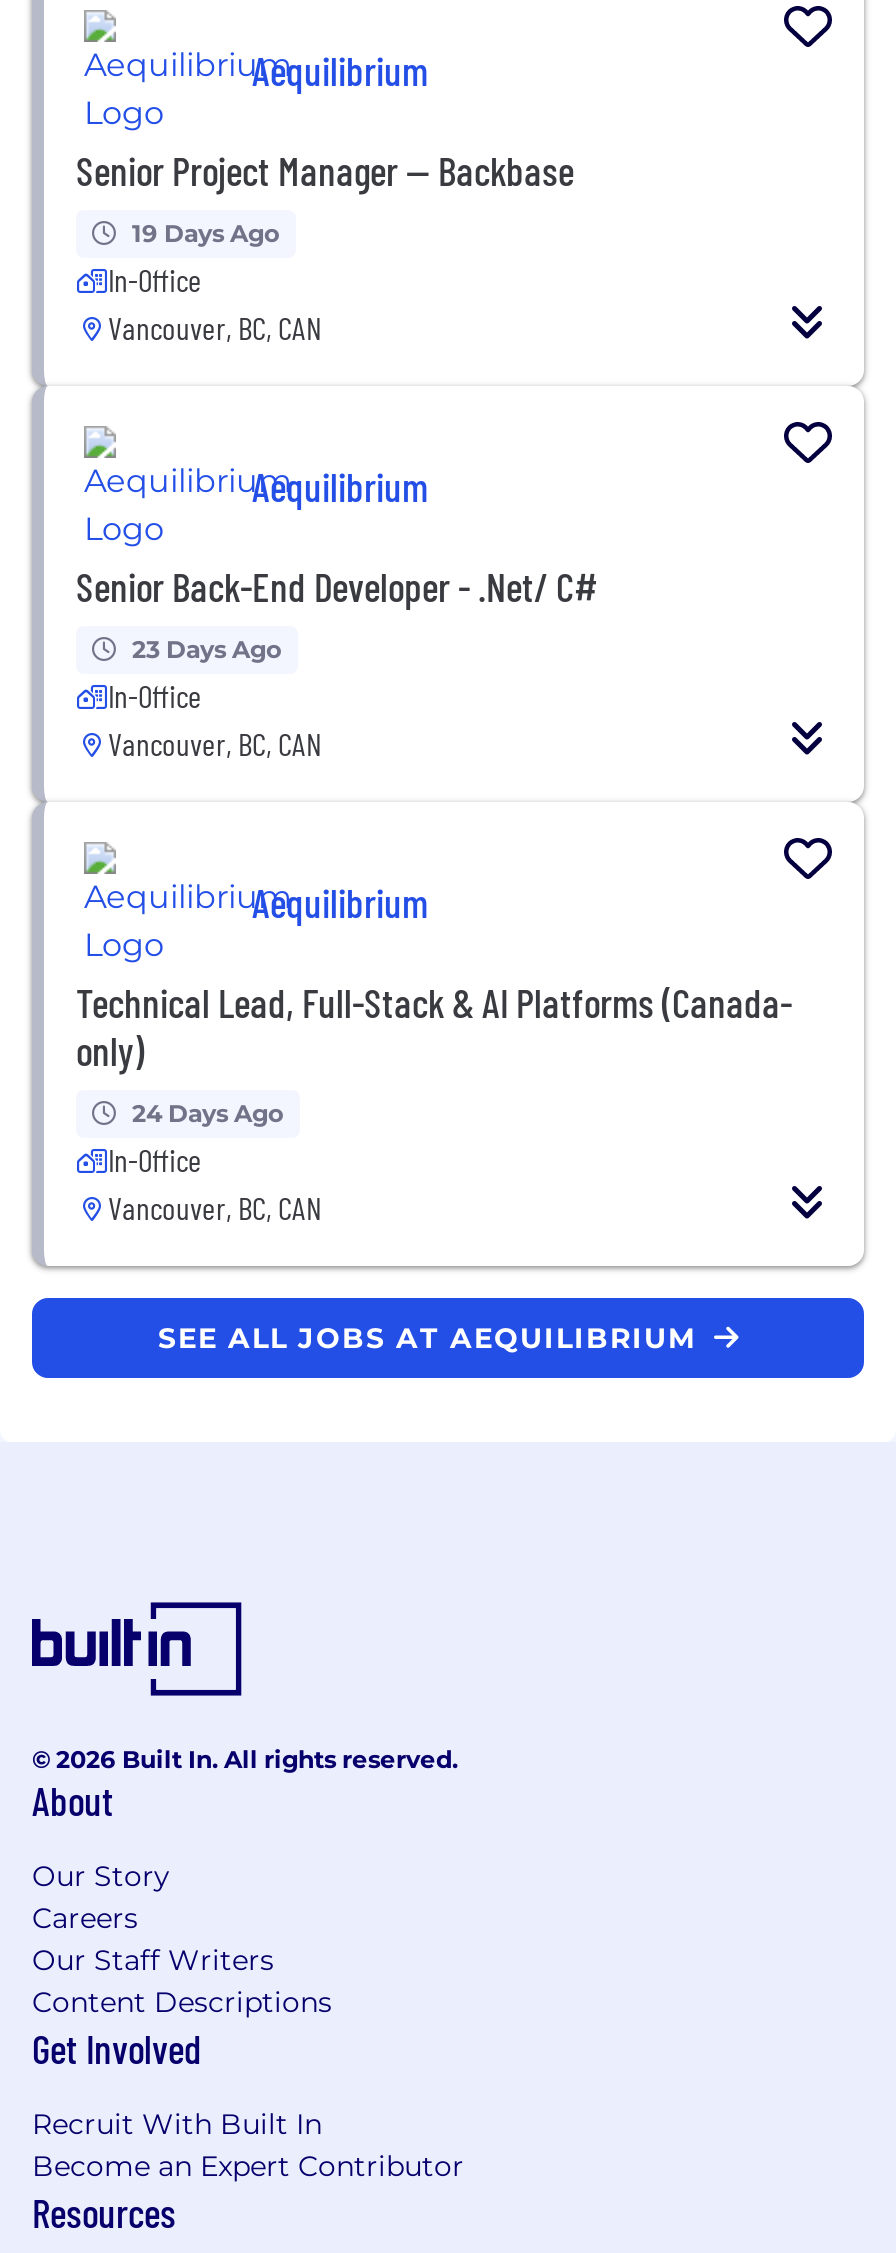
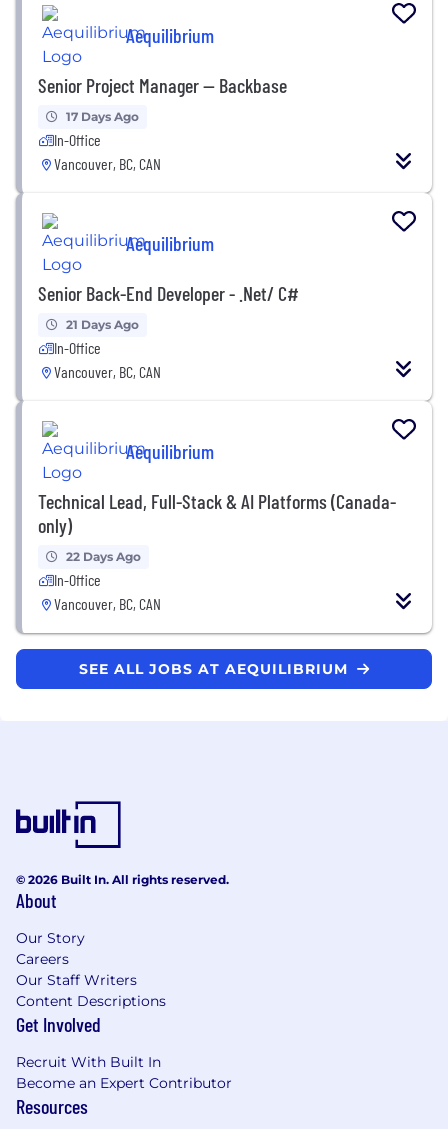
[132,218,280,248] 19 Days Ago -> [66,109,139,124] 17 Days Ago
[132,634,282,664] 23 Days Ago -> [66,317,139,332] 21 Days Ago
[132,1098,284,1128] 24 Days Ago -> [66,549,141,564] 22 Days Ago

